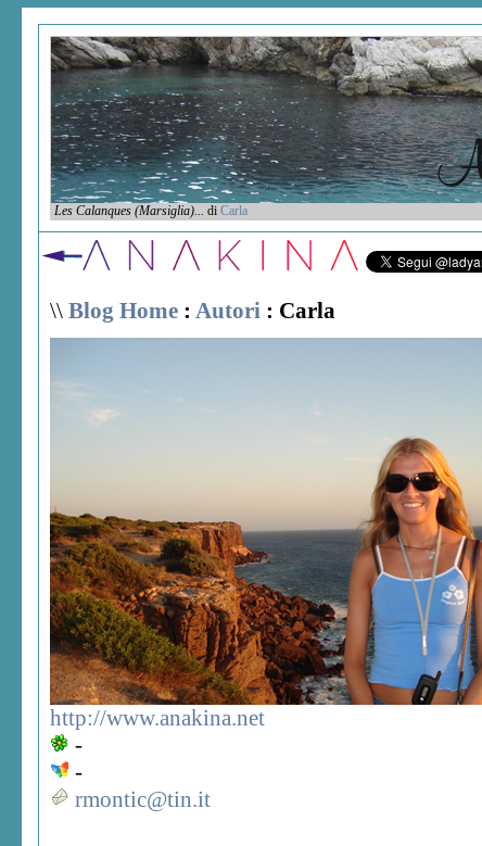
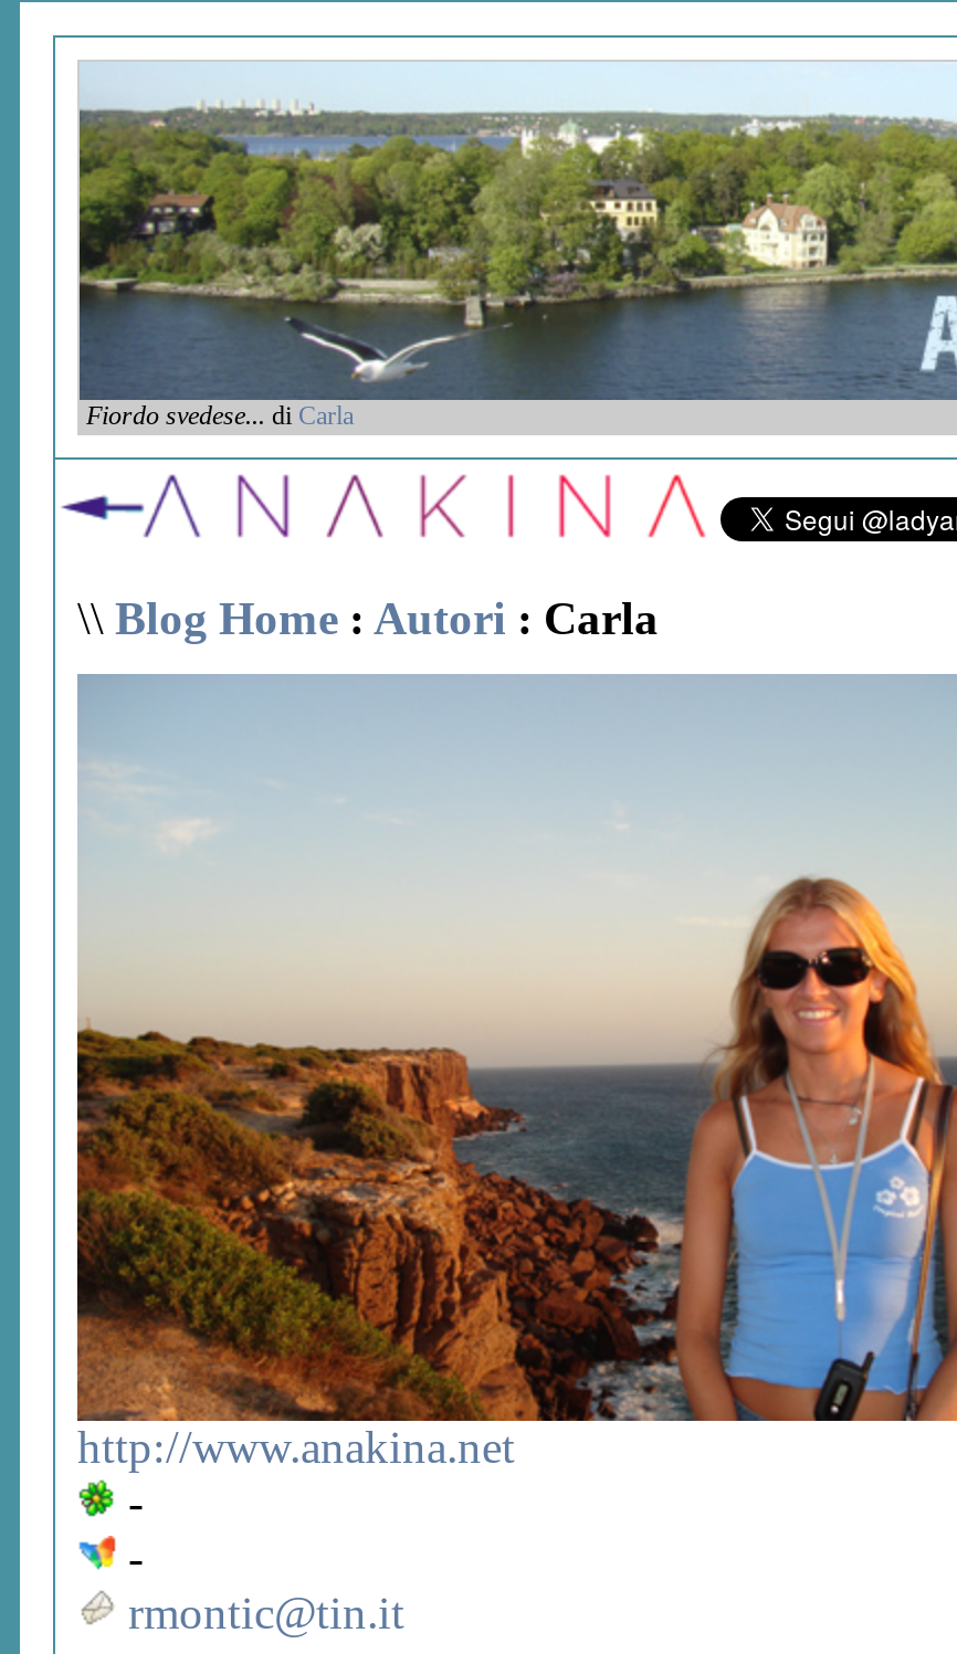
[50,36,479,218] [image] | Les Calanques (Marsiglia)...diCarla -> [80,62,950,431] [image] | Fiordo svedese...diCarla

